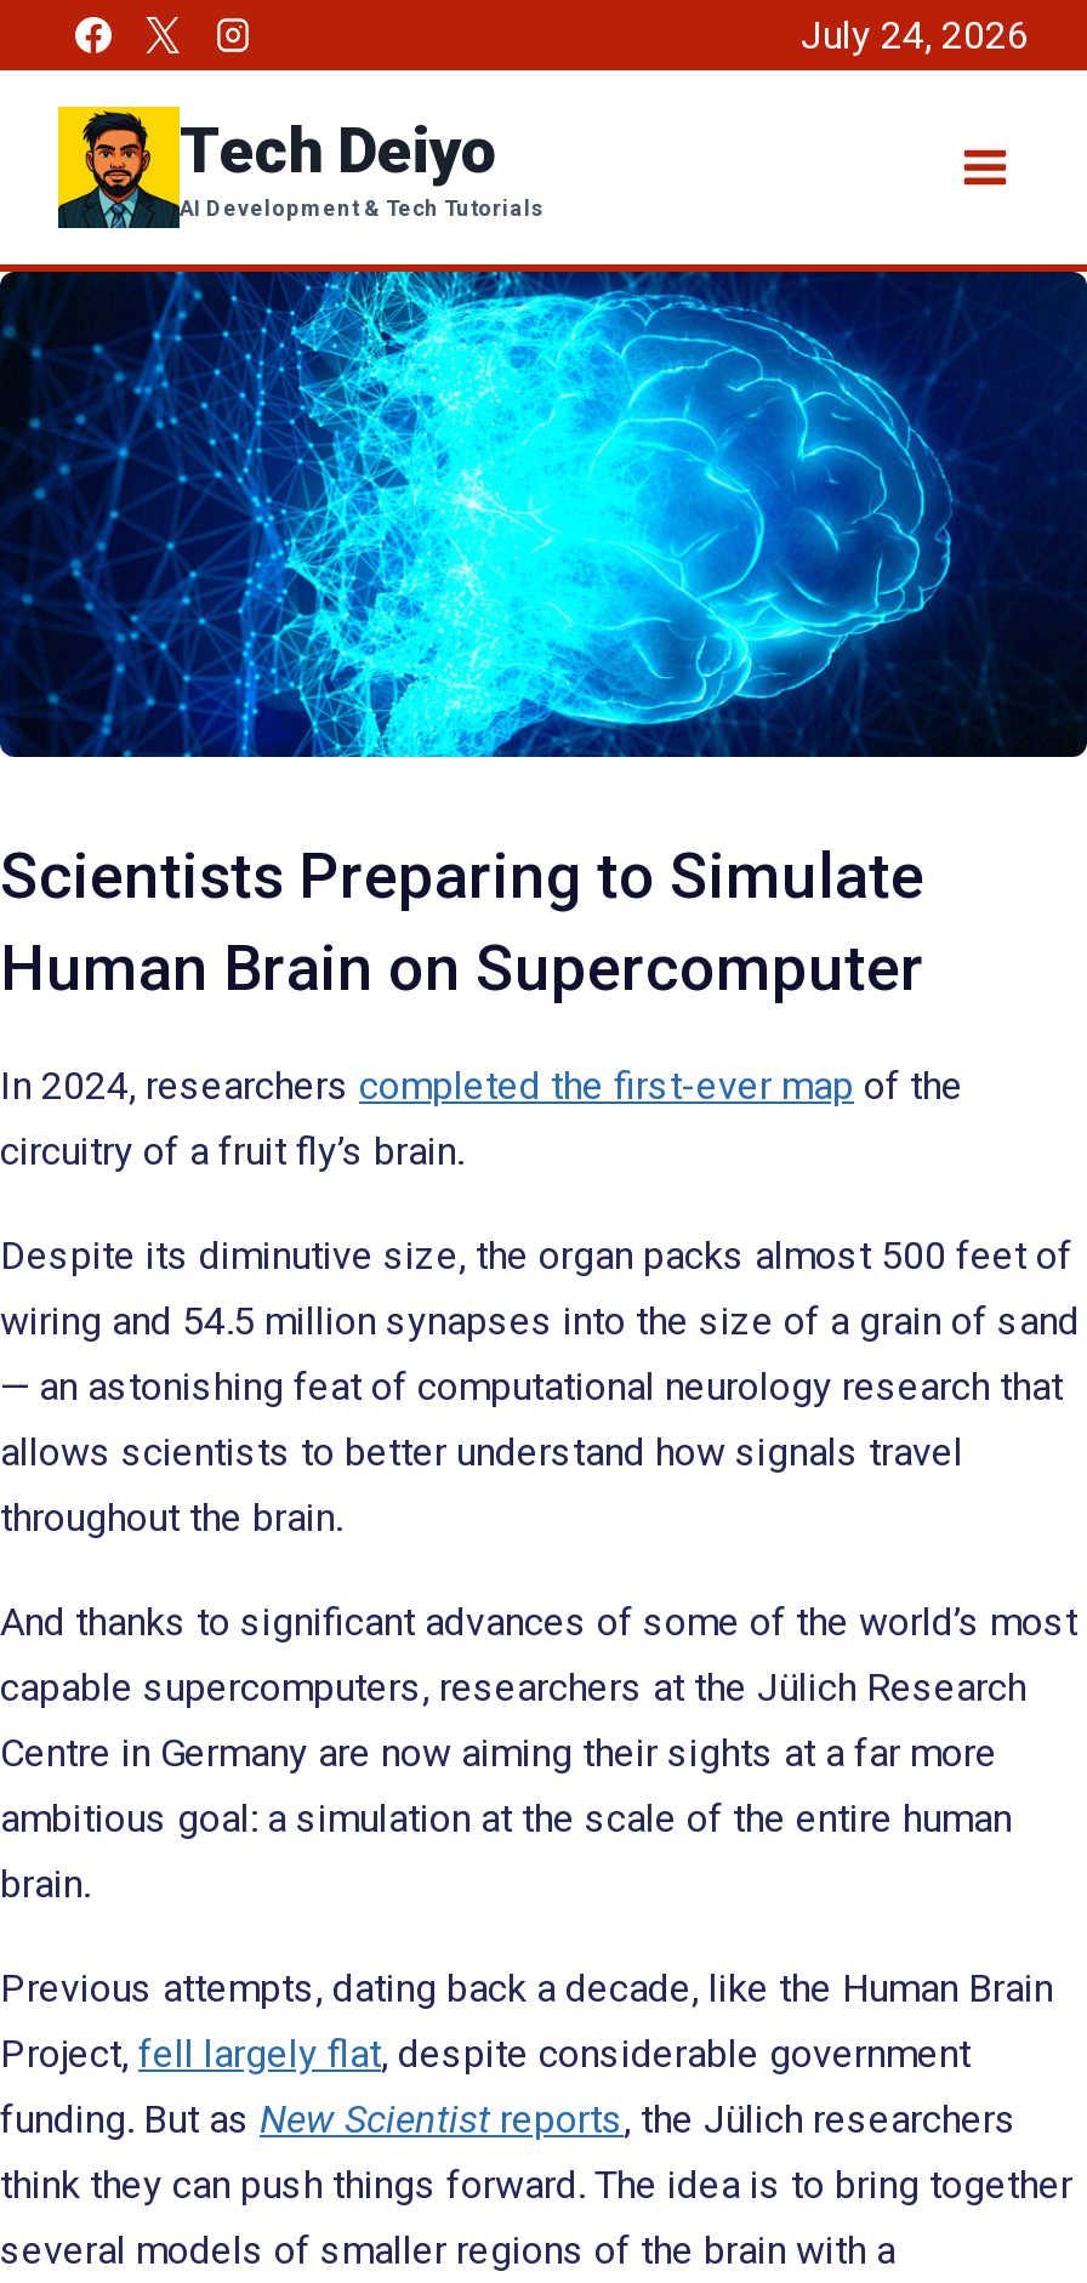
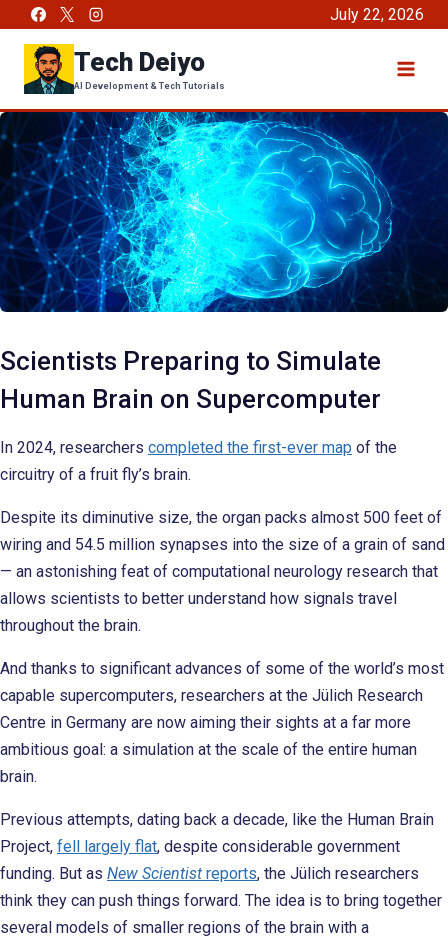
[801,12,1029,58] July 24, 2026 -> [330,5,424,24] July 22, 2026

